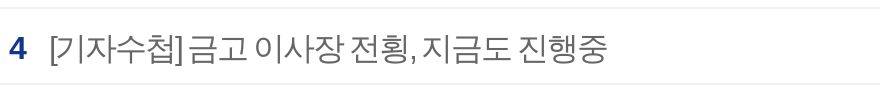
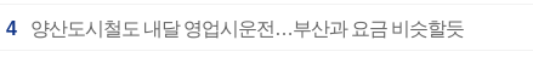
[49,31,607,65] [기자수첩] 금고 이사장 전횡, 지금도 진행중 -> [30,18,464,39] 양산도시철도 내달 영업시운전…부산과 요금 비슷할듯

